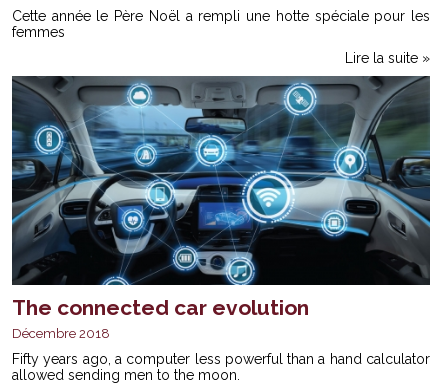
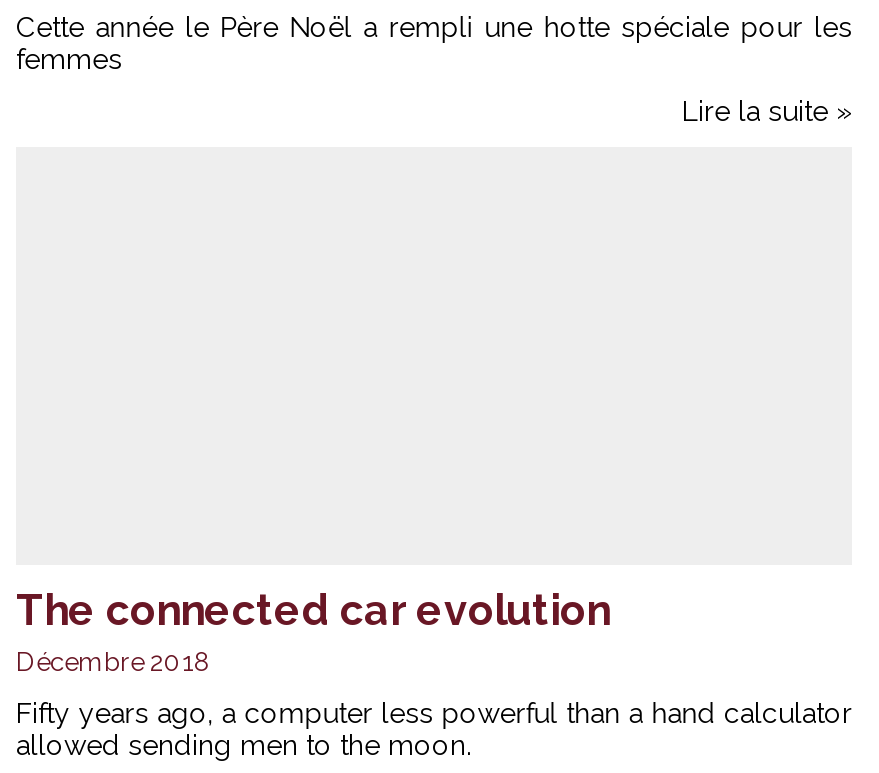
[11,75,431,286] [image] -> none

